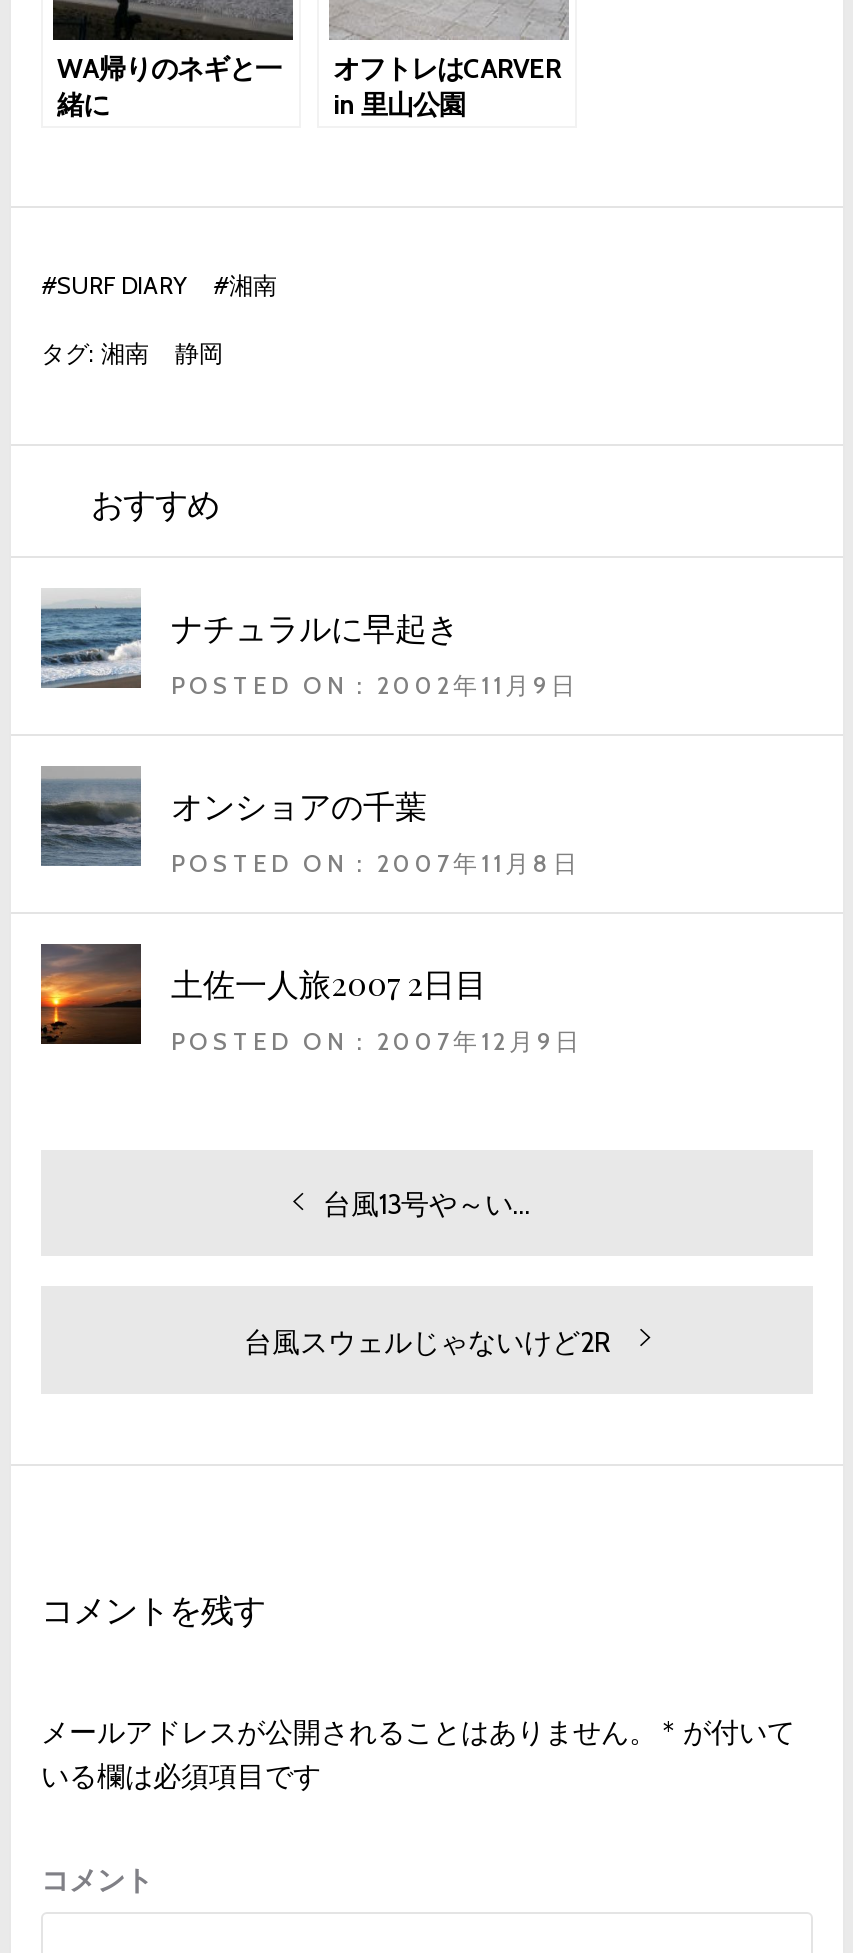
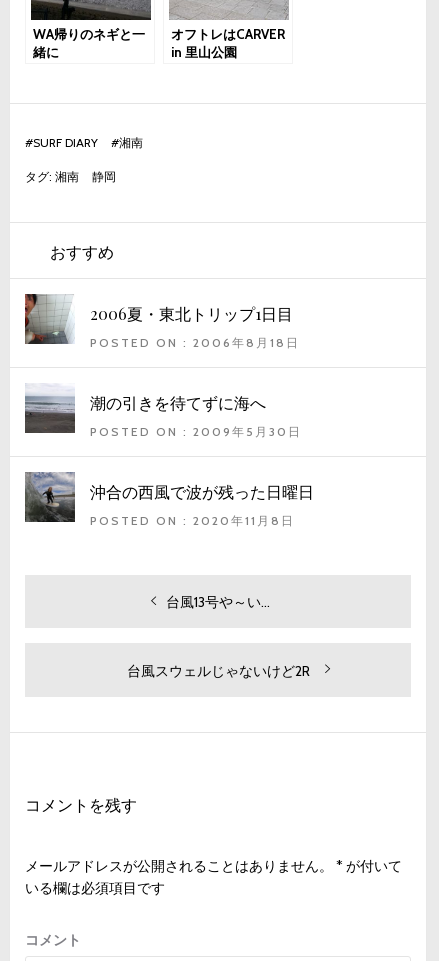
[39,588,459,690] [image] | ナチュラルに早起き -> [24,293,293,345] [image] | 2006夏・東北トリップ1日目
[171,670,579,700] POSTED ON : 2002年11月9日 -> [90,335,300,350] POSTED ON : 2006年8月18日
[41,764,427,868] [image] | オンショアの千葉 -> [24,383,266,434] [image] | 潮の引きを待てずに海へ
[171,848,581,878] POSTED ON : 2007年11月8日 -> [90,424,302,439] POSTED ON : 2009年5月30日
[39,942,487,1044] [image] | 土佐一人旅2007 2日目 -> [24,471,314,523] [image] | 沖合の西風で波が残った日曜日
[171,1026,583,1056] POSTED ON : 2007年12月9日 -> [90,513,295,528] POSTED ON : 2020年11月8日

